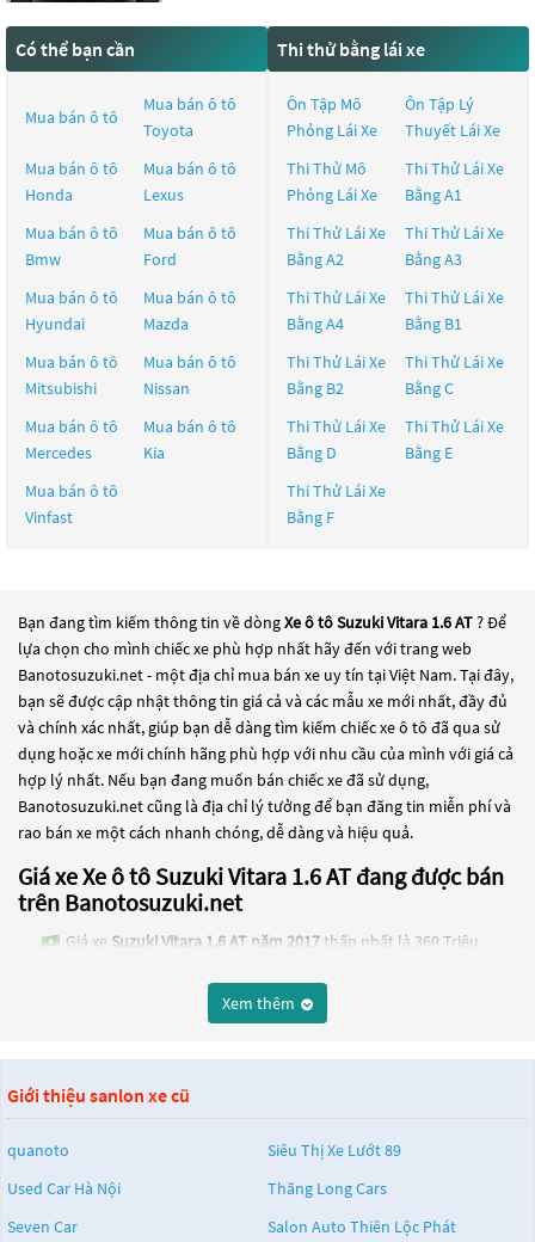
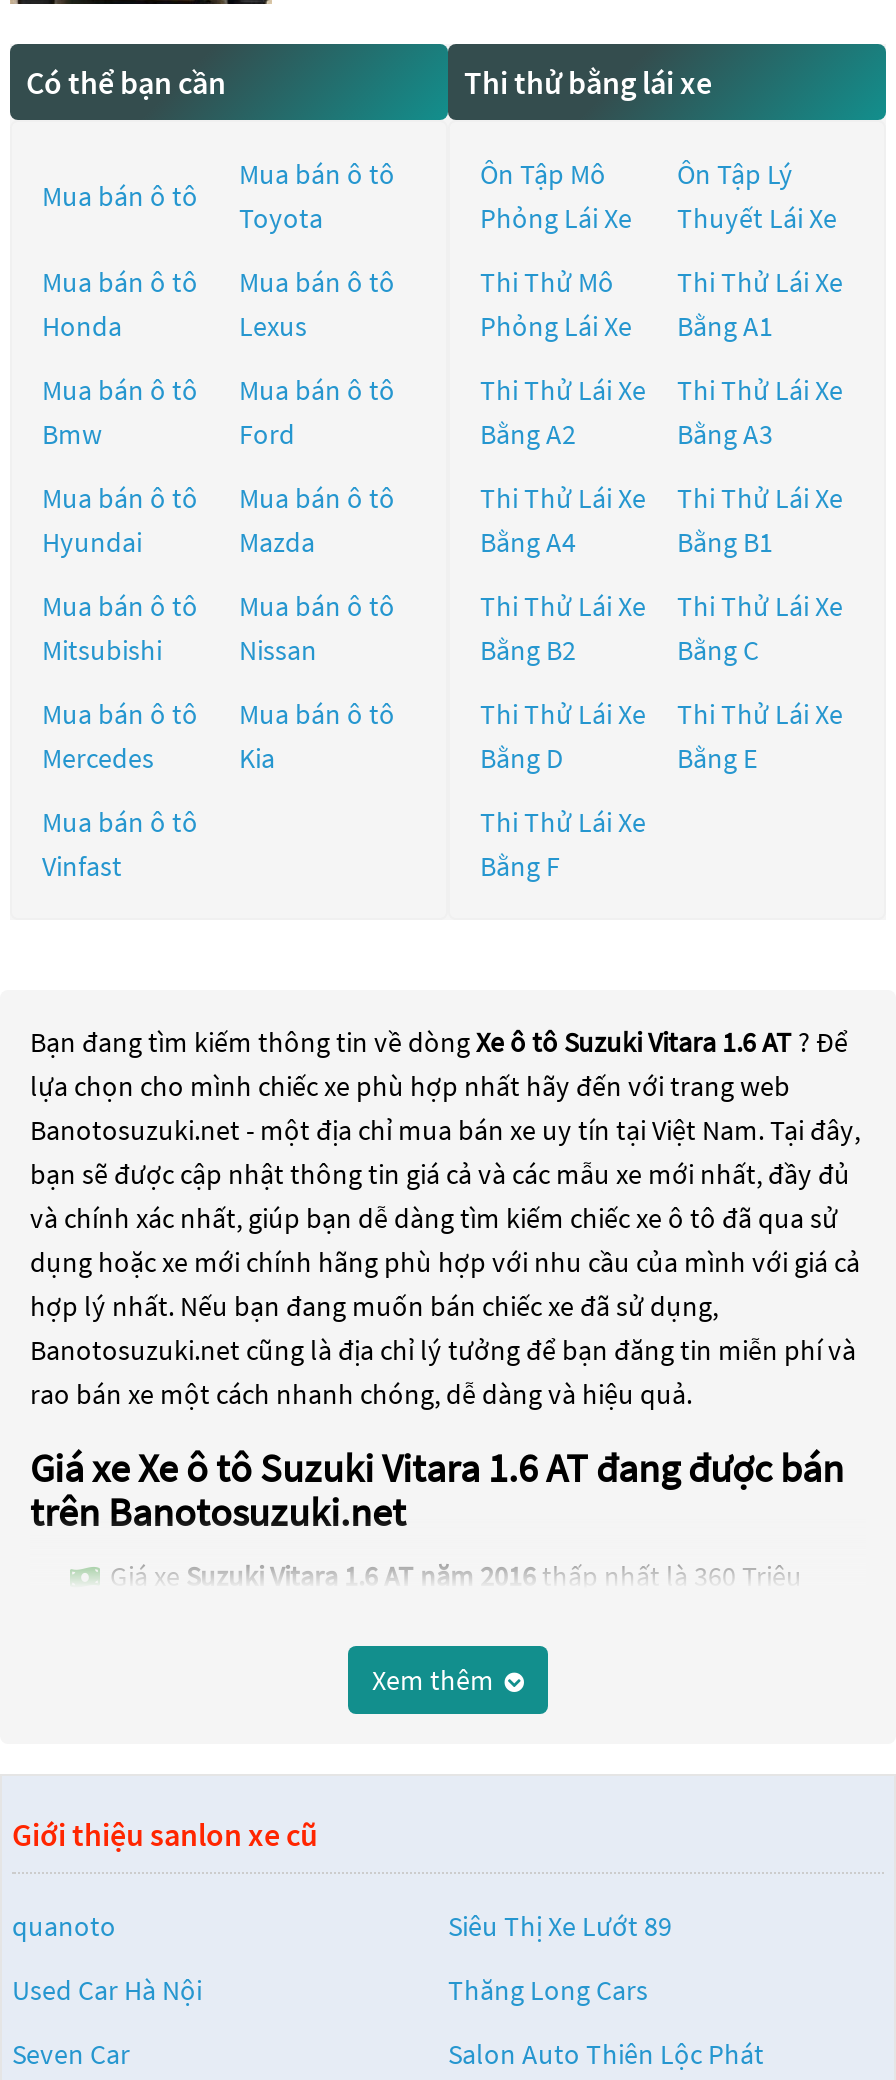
[62,930,479,952] Giá xe Suzuki Vitara 1.6 AT năm 2017 thấp nhất là 360 Triệu -> [104,1558,802,1594] Giá xe Suzuki Vitara 1.6 AT năm 2016 thấp nhất là 360 Triệu

